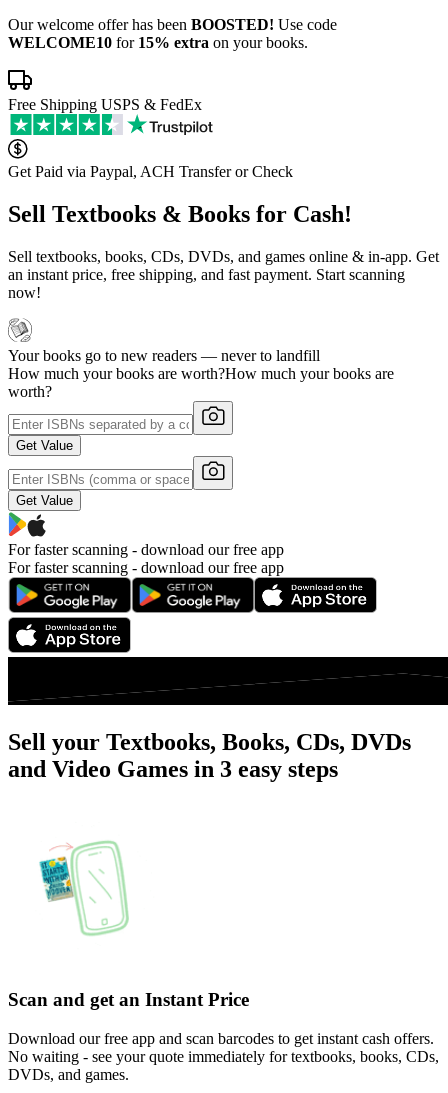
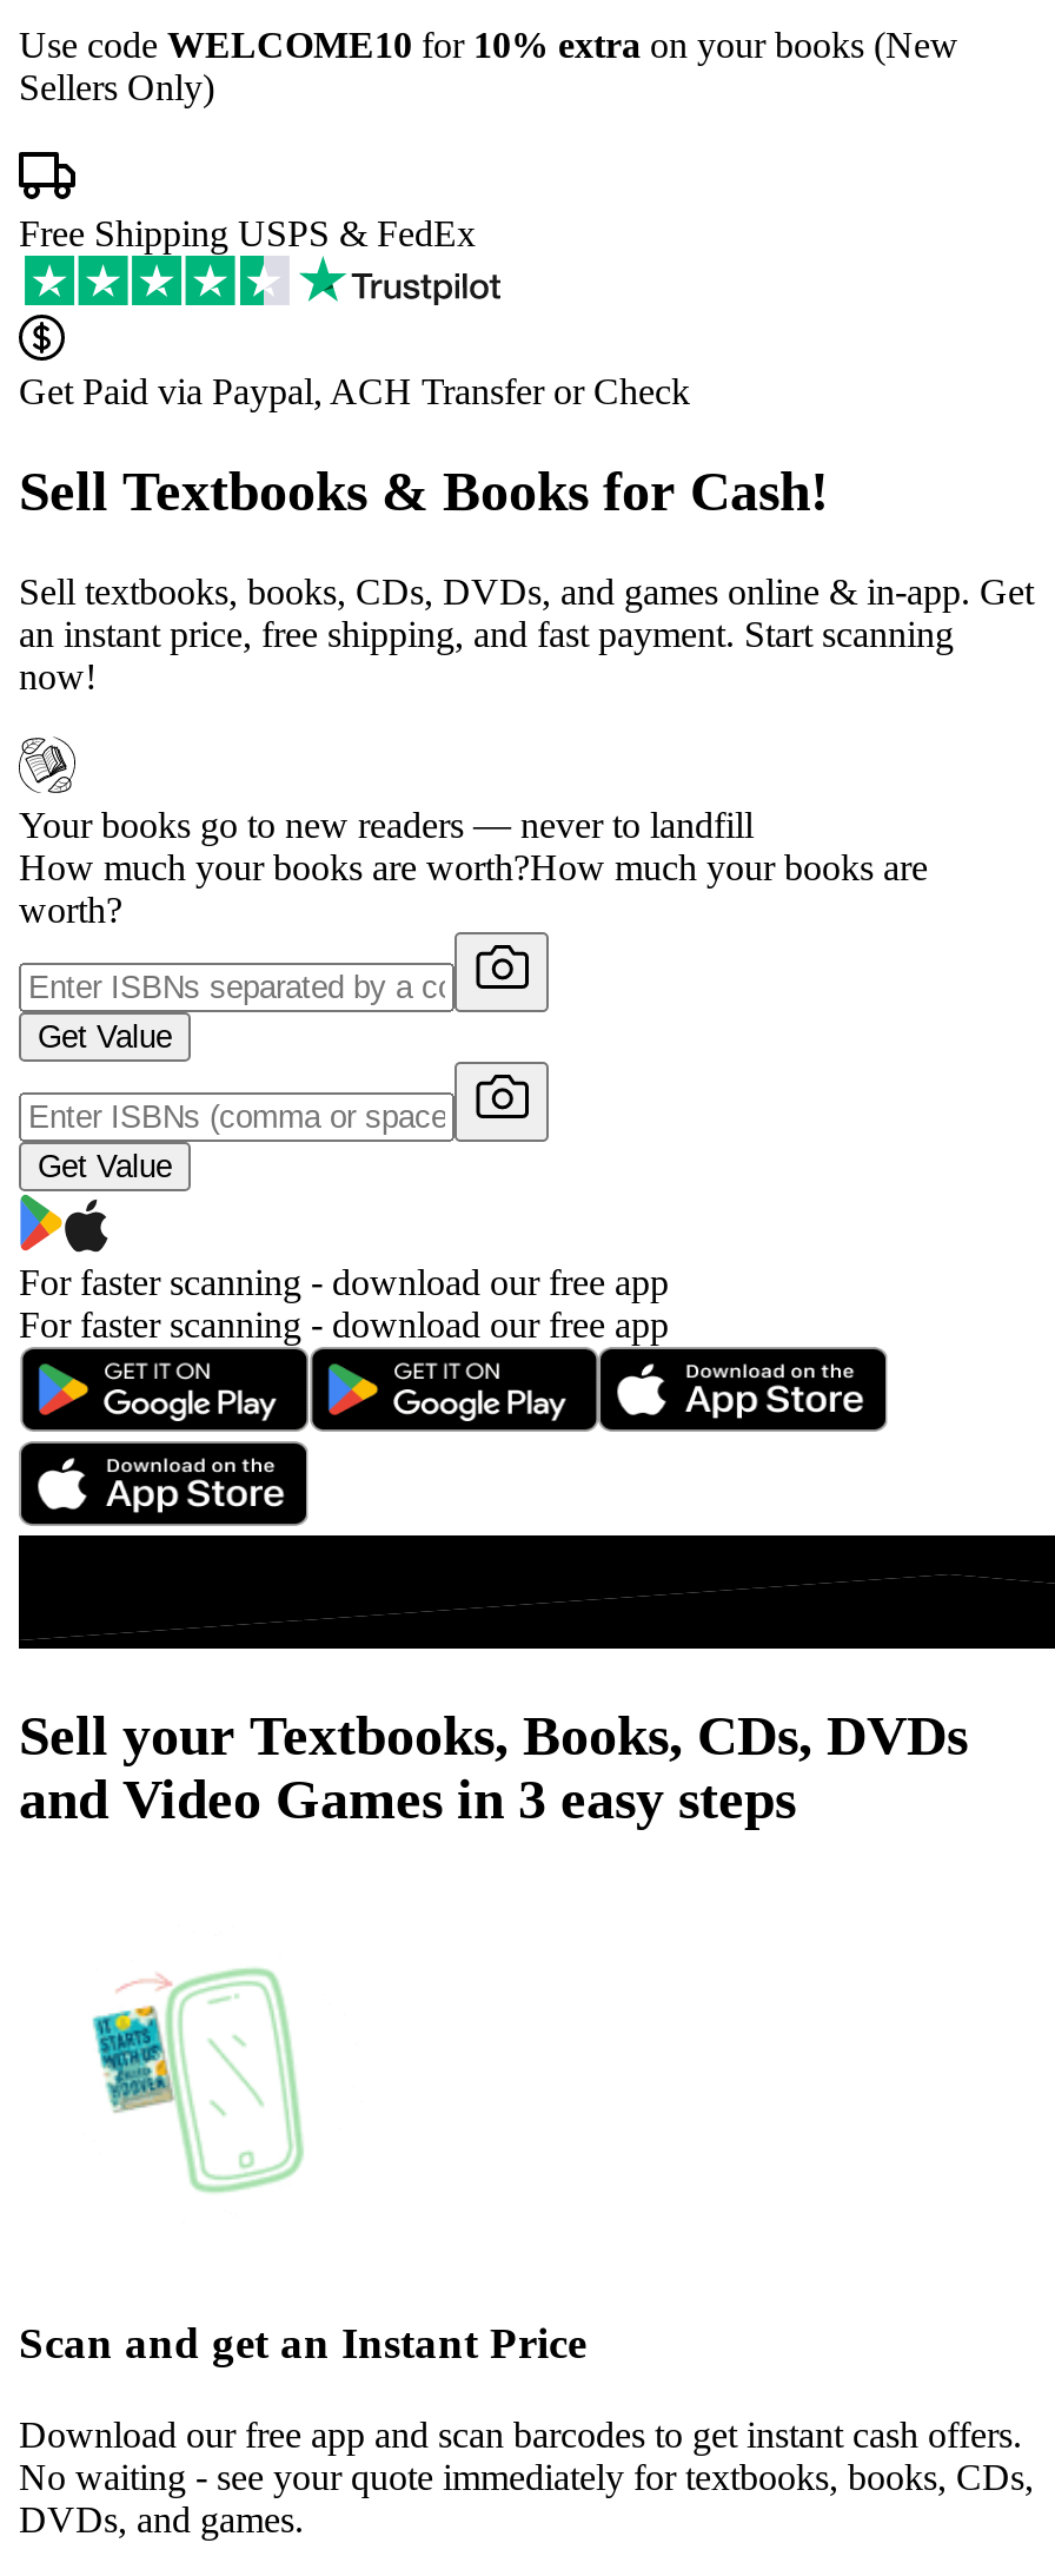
[8,16,337,51] Our welcome offer has been BOOSTED! Use code | WELCOME10 for 15% extra on your books. -> [19,25,958,107] Use code WELCOME10 for 10% extra on your books (New | Sellers Only)

